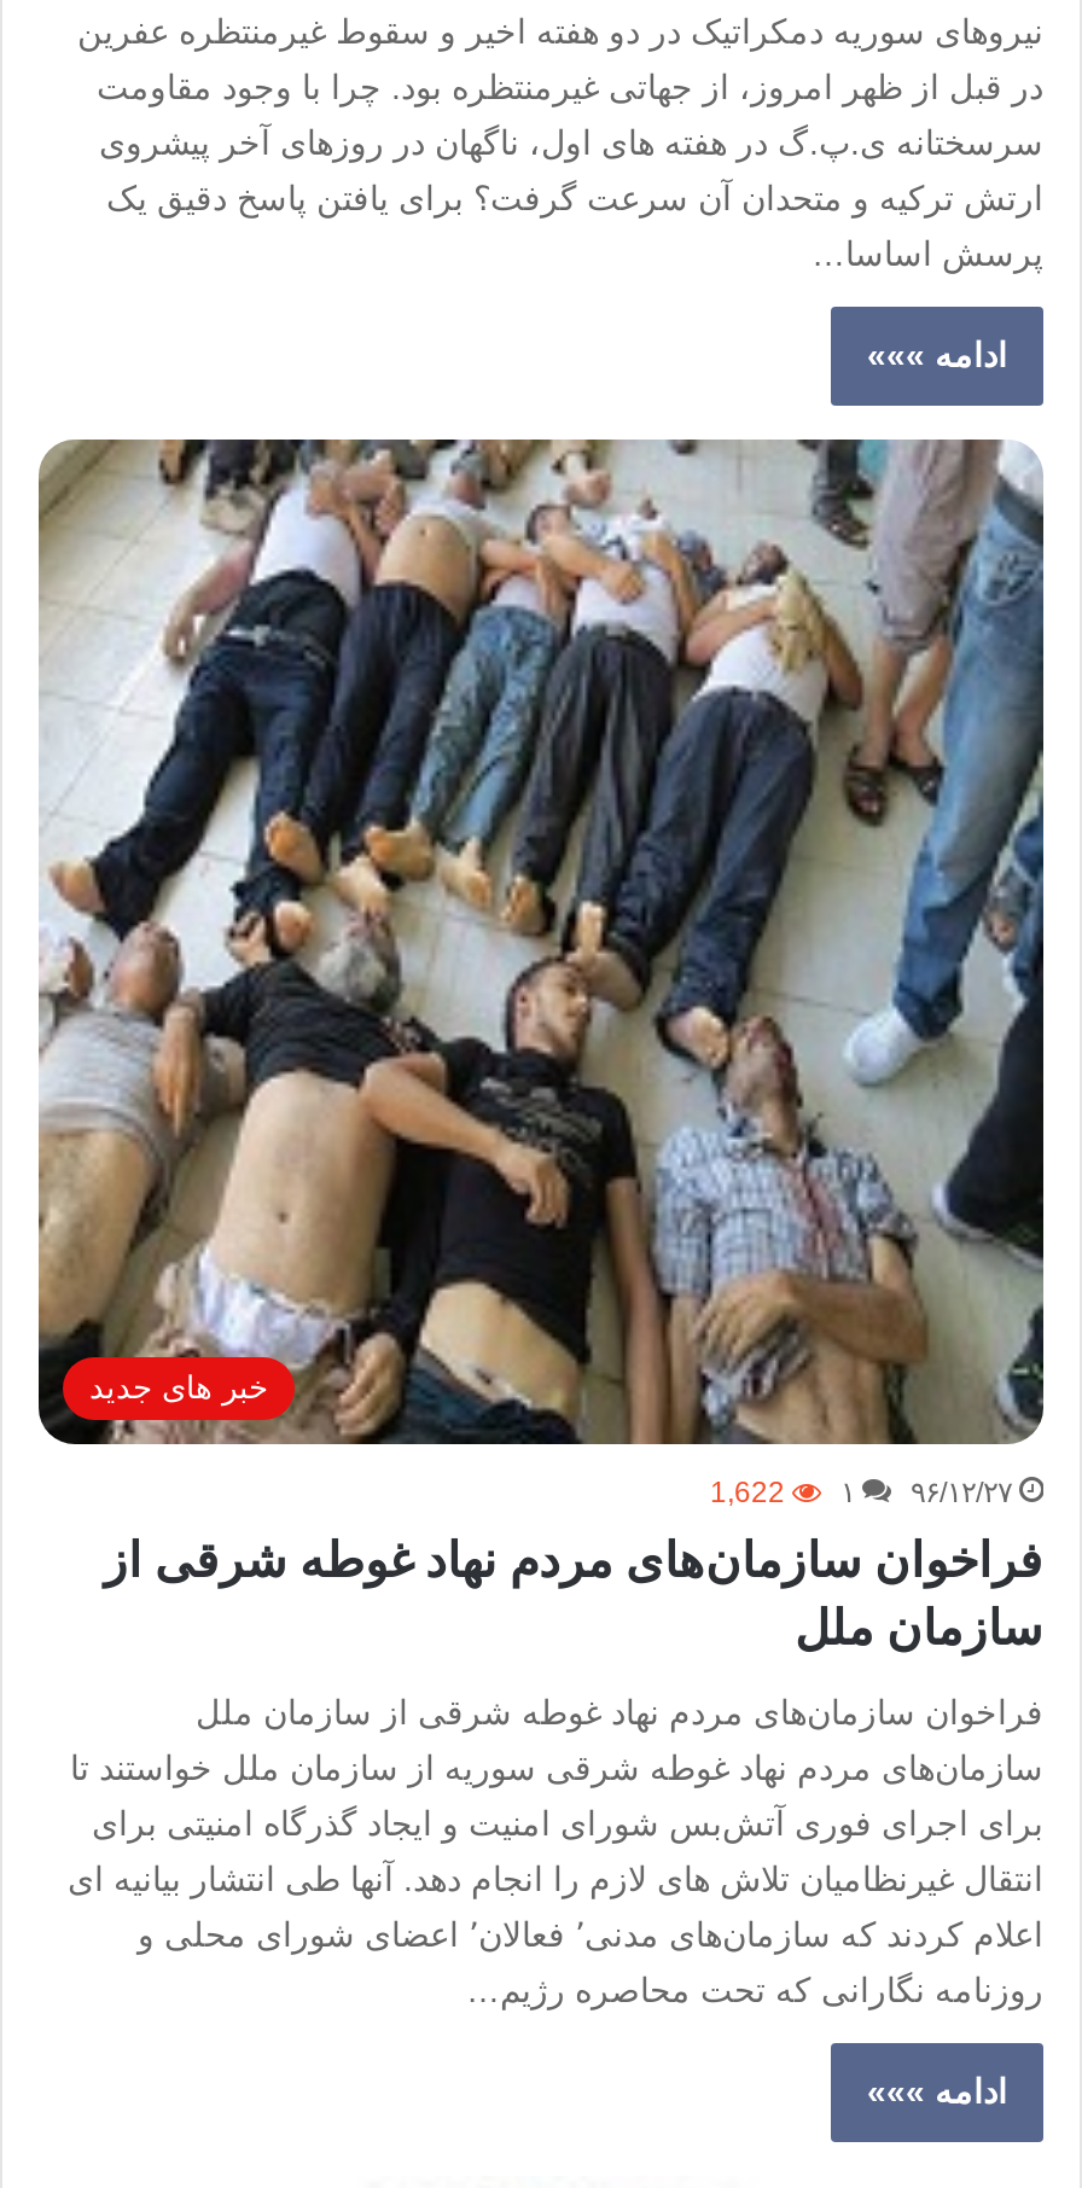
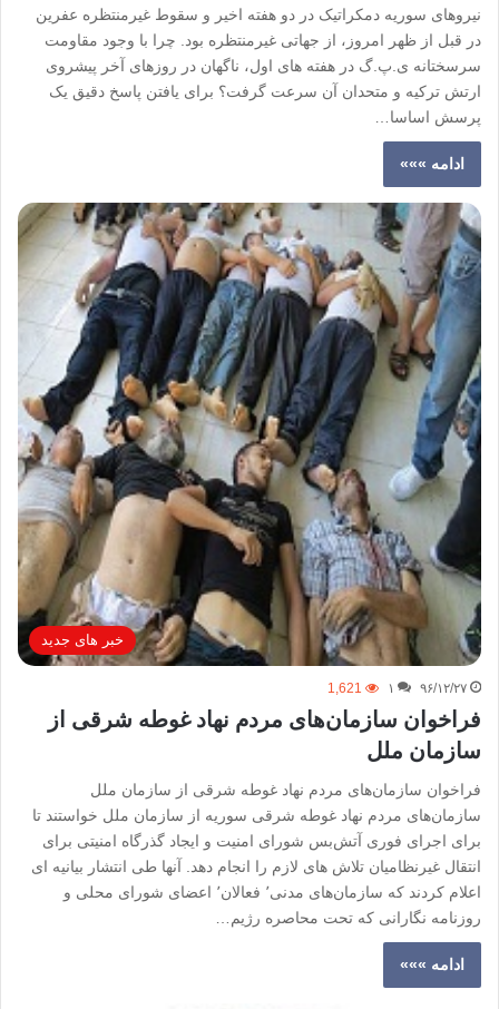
[710,1475,785,1509] 1,622 -> [327,680,362,696] 1,621

